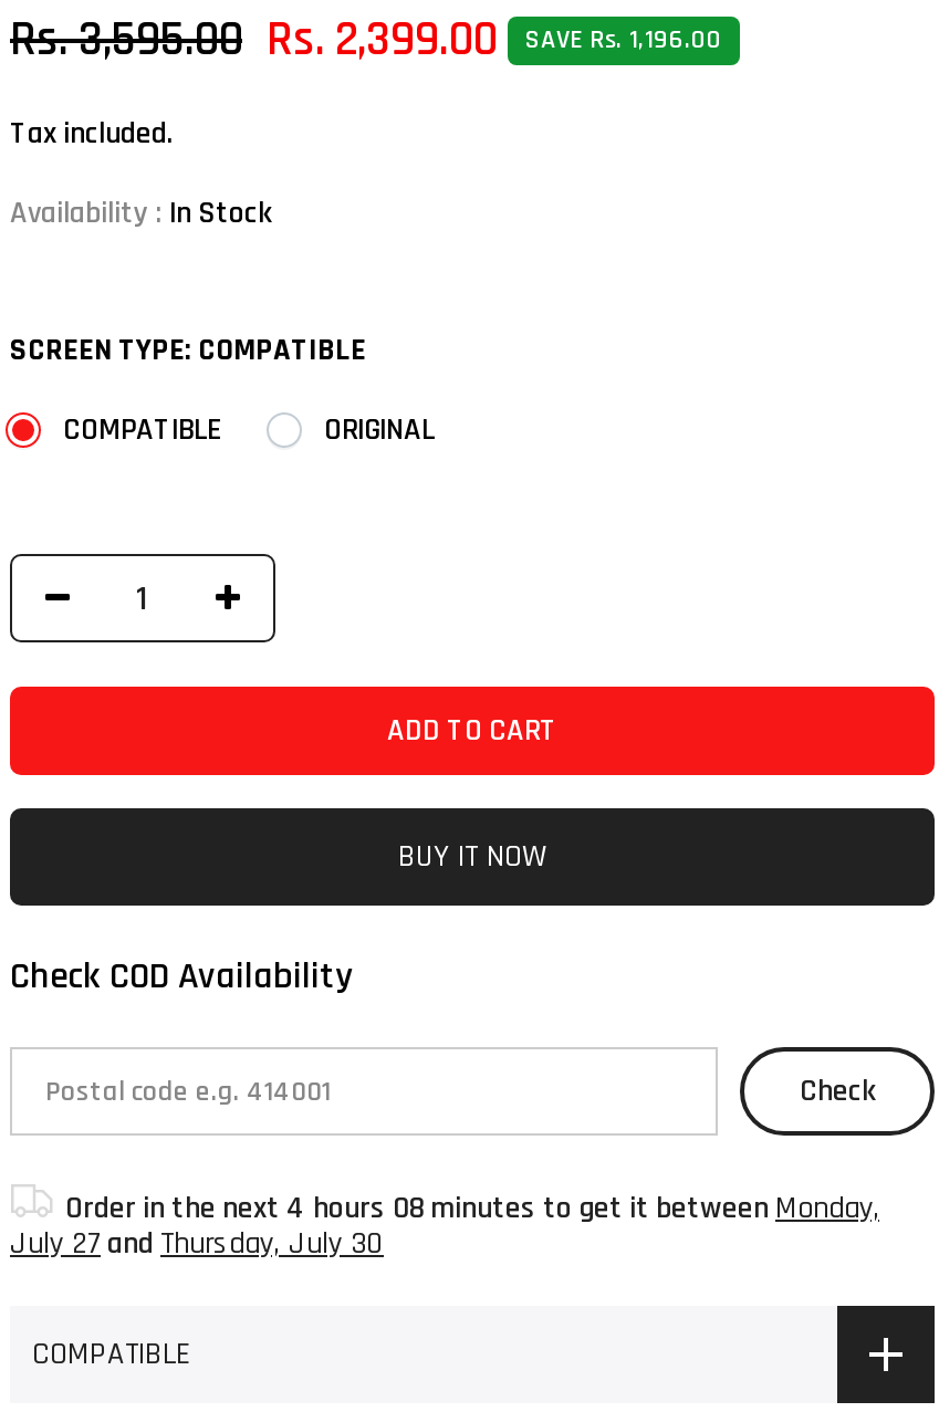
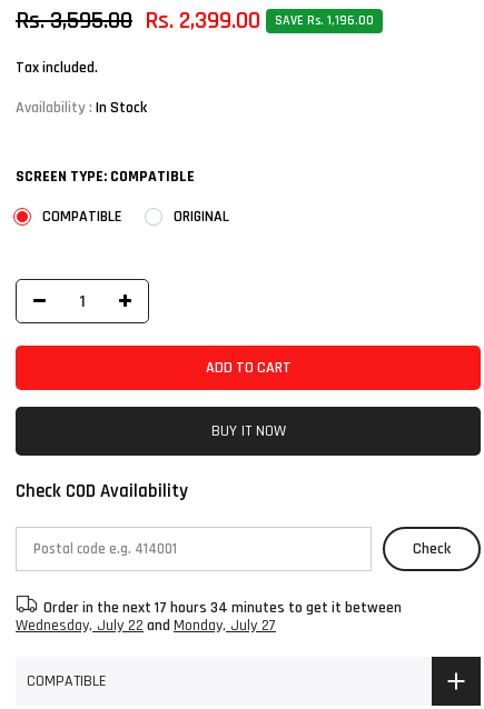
[10,1190,879,1265] Order in the next 4 hours 08 minutes to get it between Monday, | July 27 and Thursday, July 30 -> [16,598,402,636] Order in the next 17 hours 34 minutes to get it between | Wednesday, July 22 and Monday, July 27

